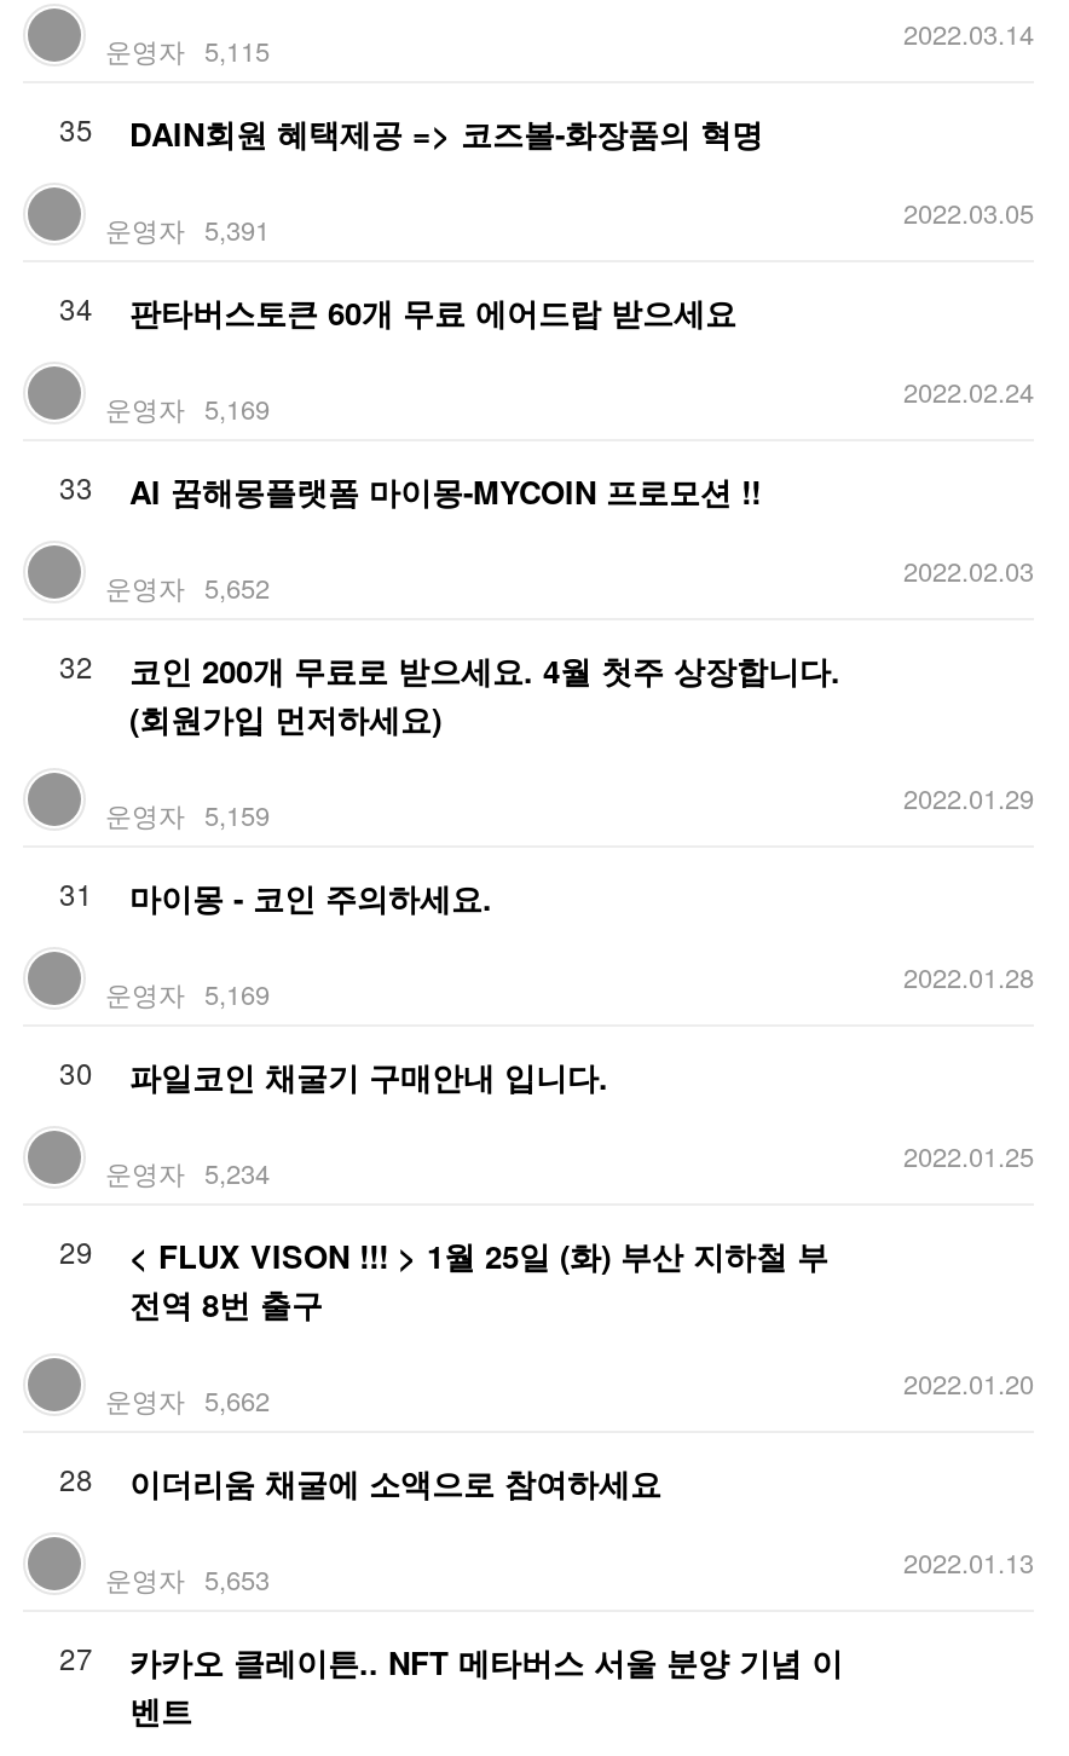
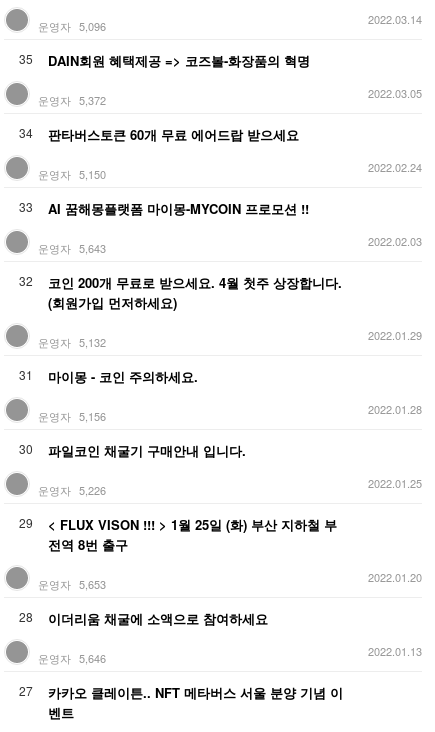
[105,29,270,68] 운영자 5,115 -> [38,17,106,33] 운영자 5,096
[105,208,270,247] 운영자 5,391 -> [38,91,106,107] 운영자 5,372
[105,387,270,426] 운영자 5,169 -> [38,165,106,181] 운영자 5,150
[105,566,270,605] 운영자 5,652 -> [38,239,106,255] 운영자 5,643
[105,793,270,832] 운영자 5,159 -> [38,333,106,349] 운영자 5,132
[105,972,270,1011] 운영자 5,169 -> [38,407,106,423] 운영자 5,156
[105,1151,270,1190] 운영자 5,234 -> [38,481,106,497] 운영자 5,226
[105,1379,270,1417] 운영자 5,662 -> [38,575,106,591] 운영자 5,653
[105,1558,270,1596] 운영자 5,653 -> [38,649,106,665] 운영자 5,646

